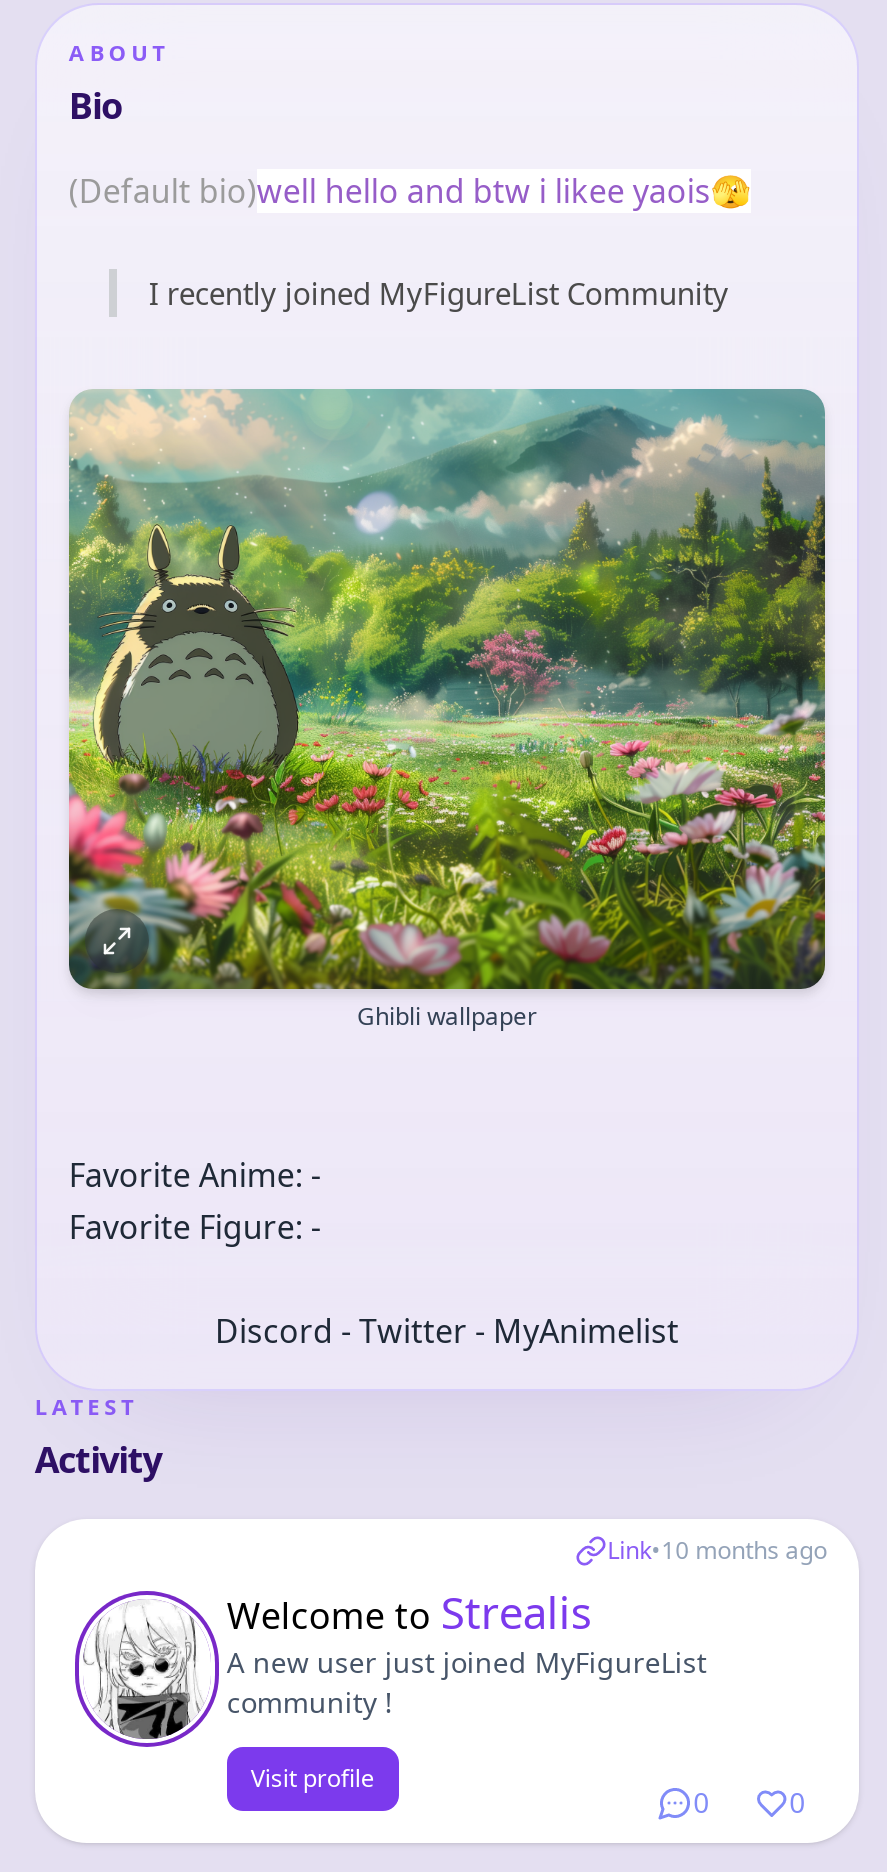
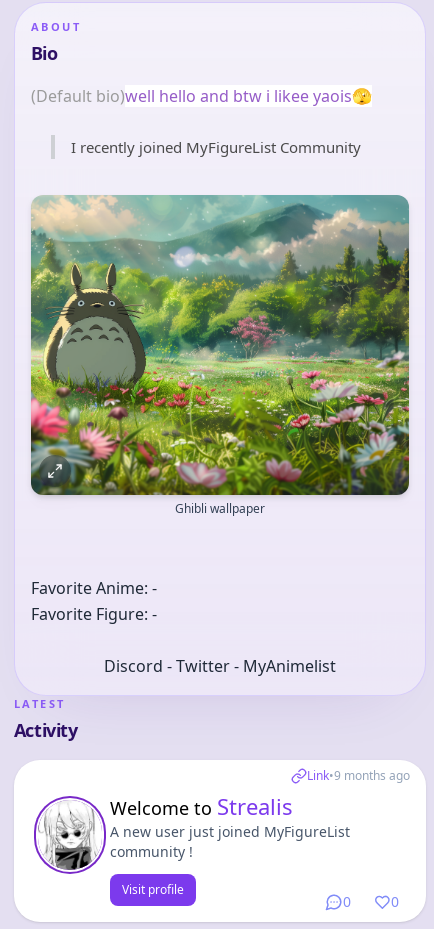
[607,1533,827,1567] Link • 10 months ago -> [307,767,410,784] Link • 9 months ago

